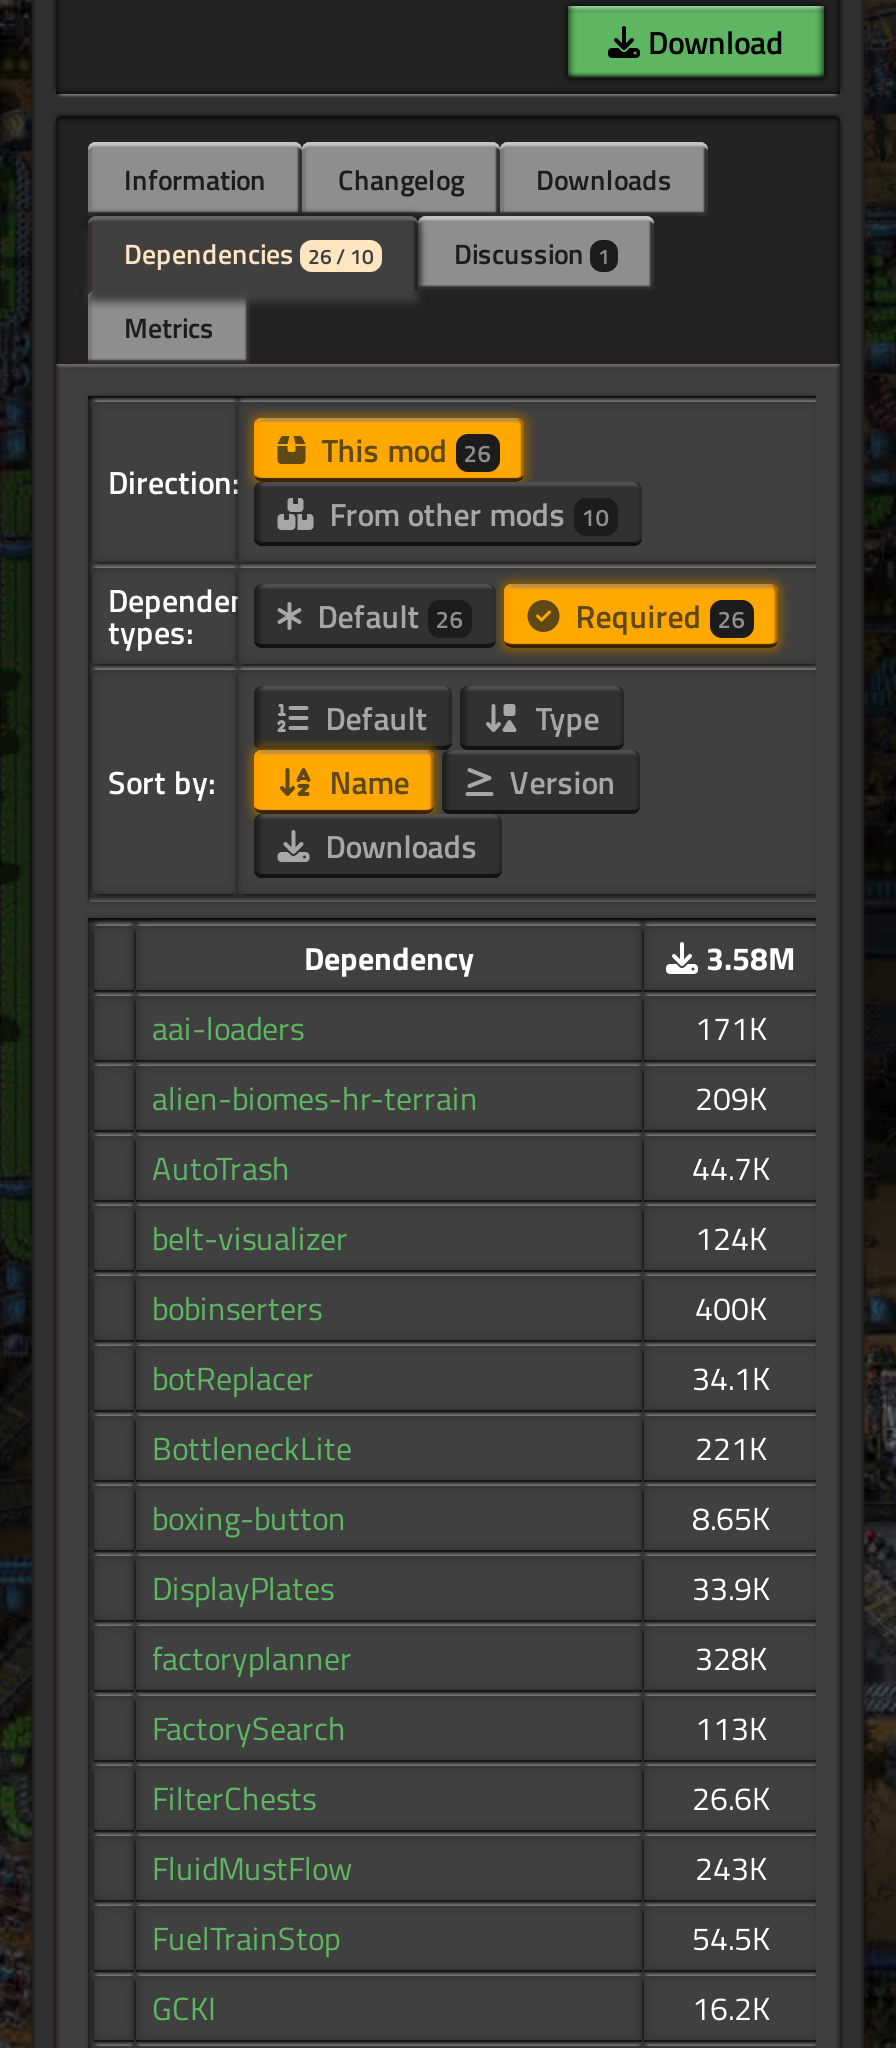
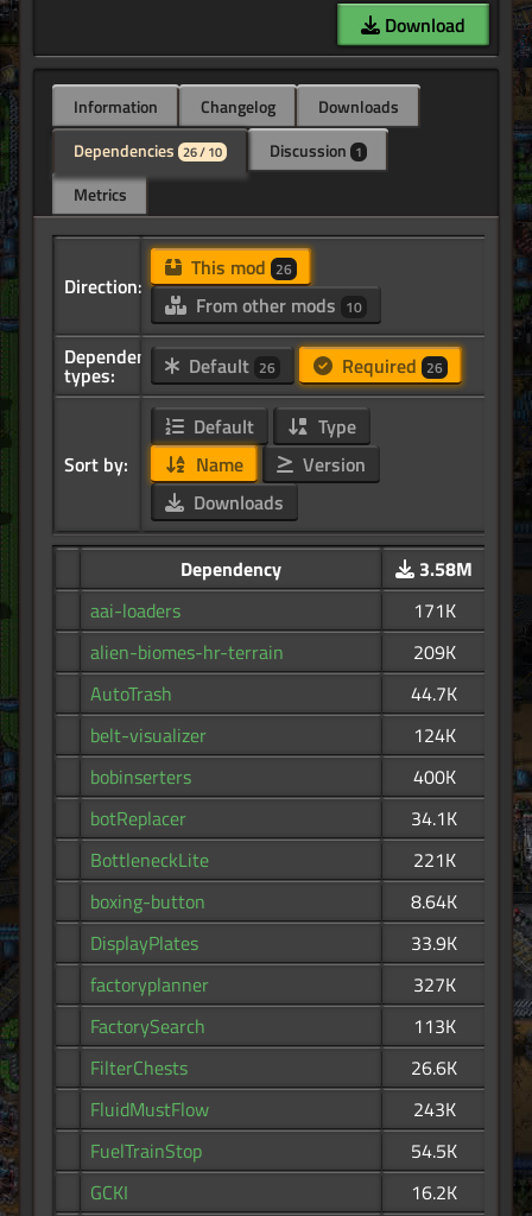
[692,1495,770,1543] 8.65K -> [411,888,457,916] 8.64K
[695,1635,767,1683] 328K -> [413,971,455,999] 327K

